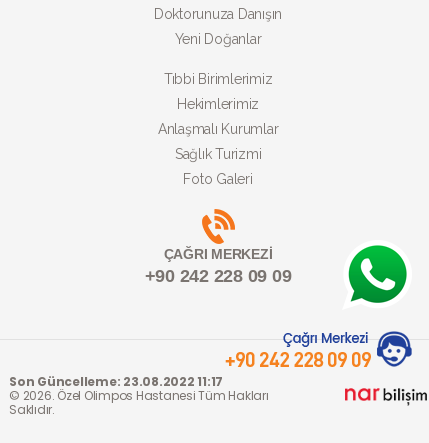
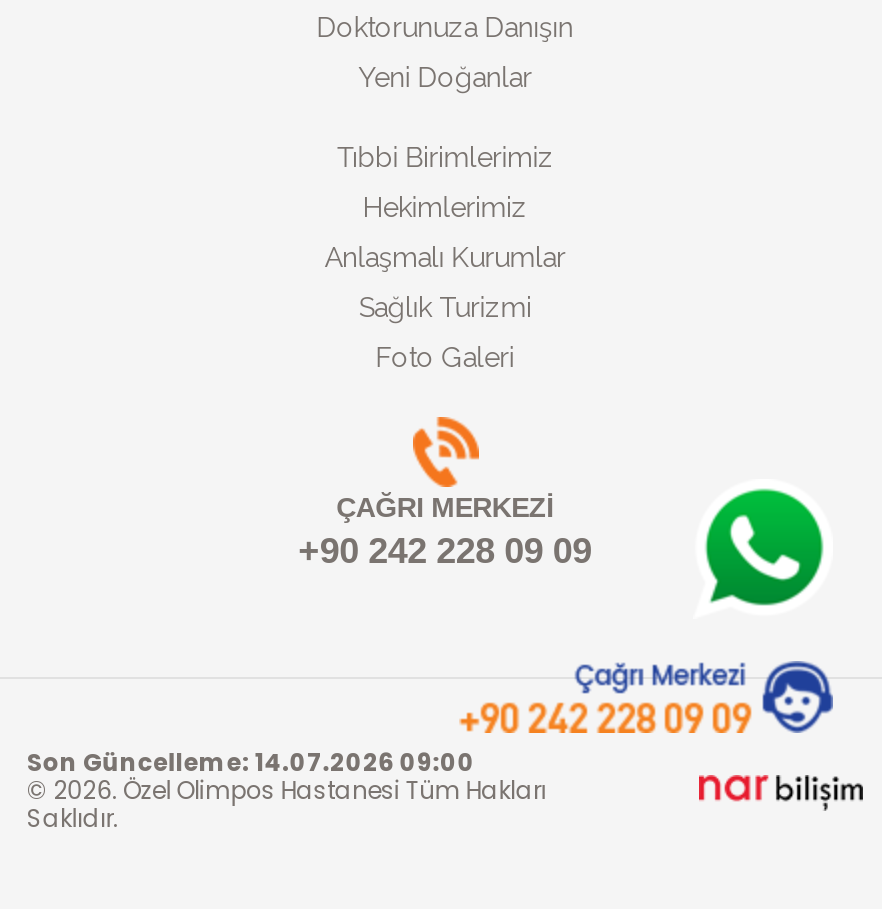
[9,373,223,390] Son Güncelleme: 23.08.2022 11:17 -> [27,744,475,778] Son Güncelleme: 14.07.2026 09:00

